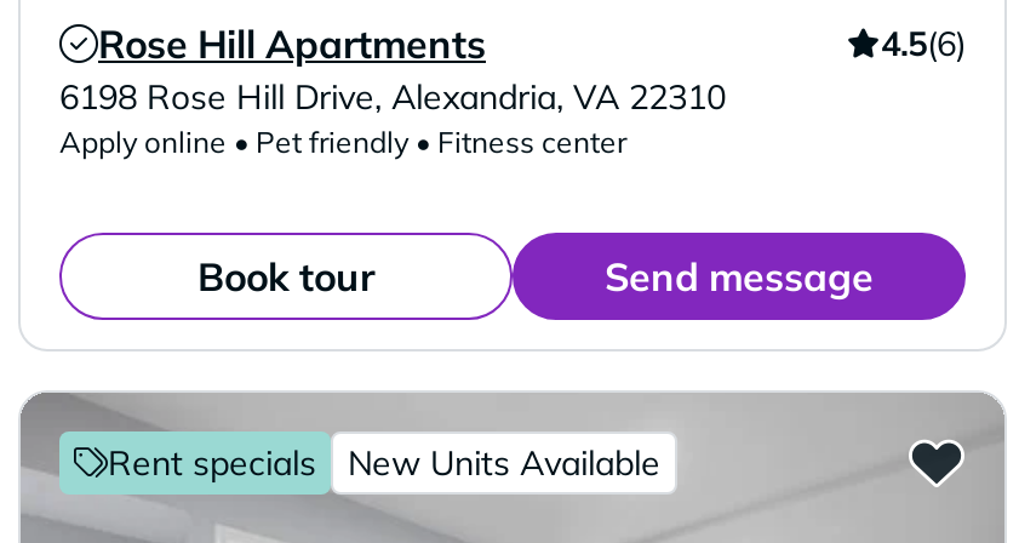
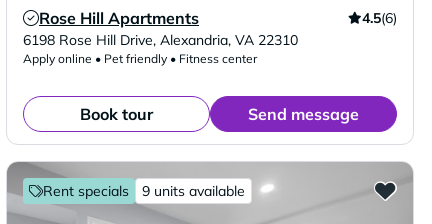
[348,441,660,485] New Units Available -> [142,182,245,200] 9 units available

